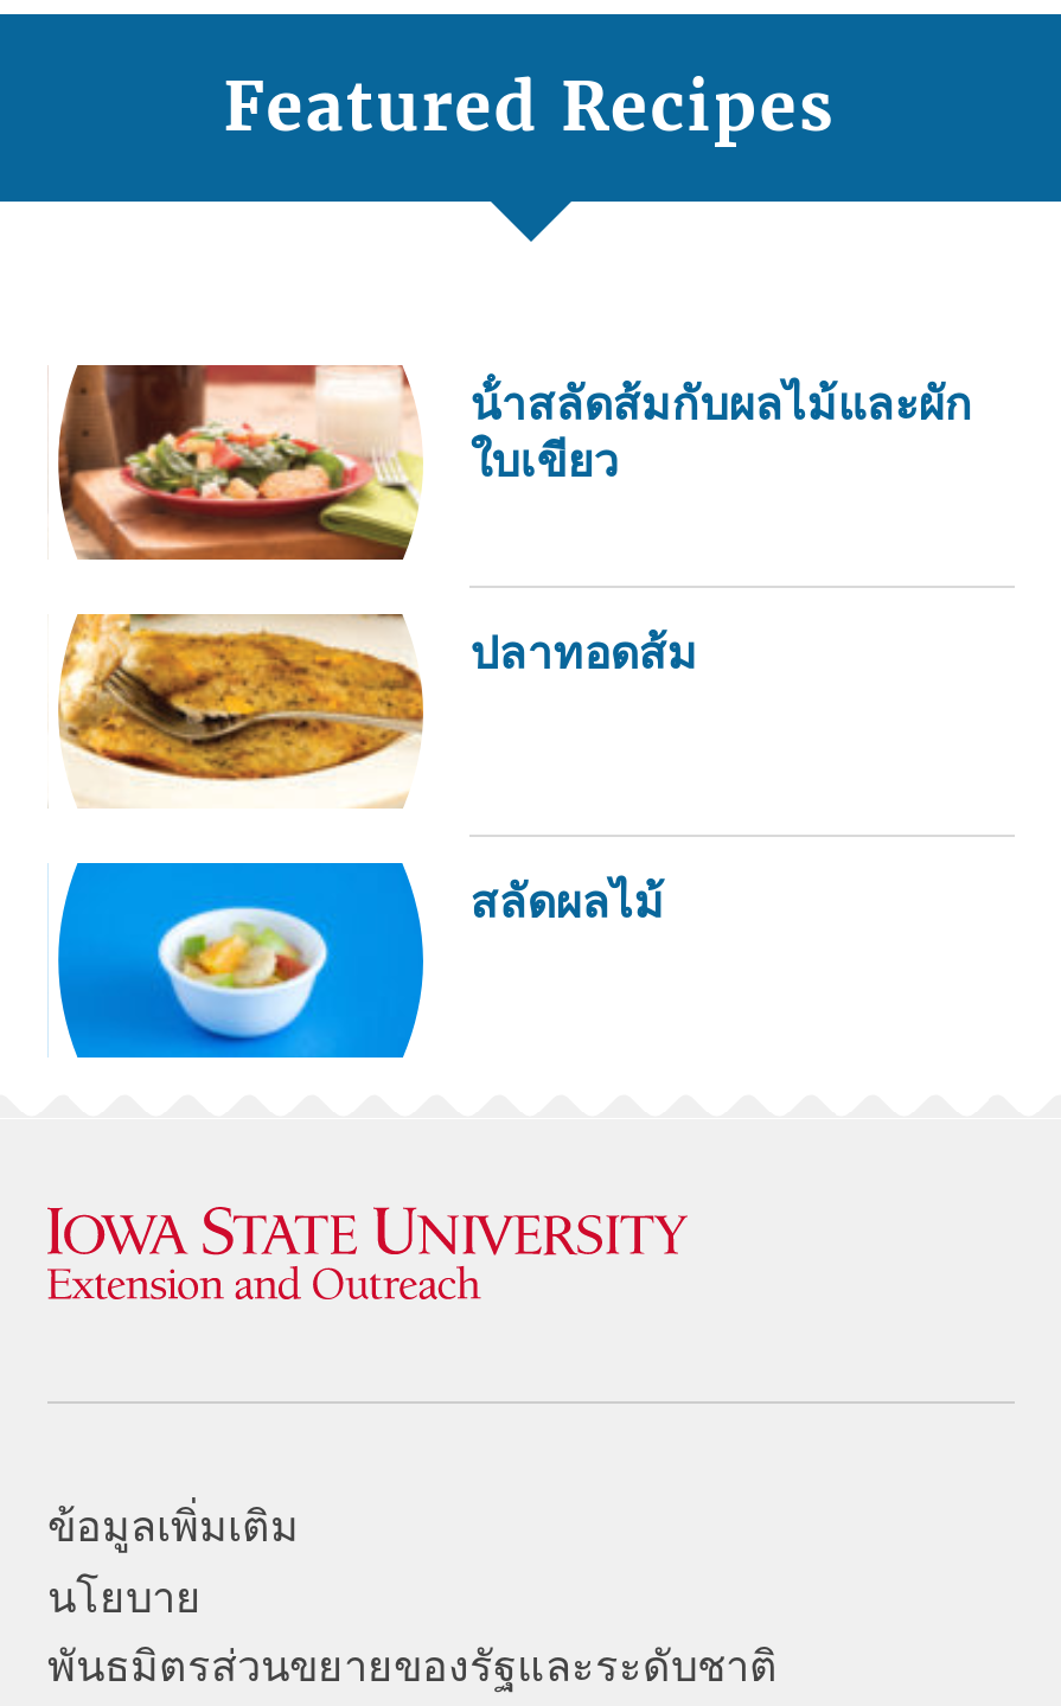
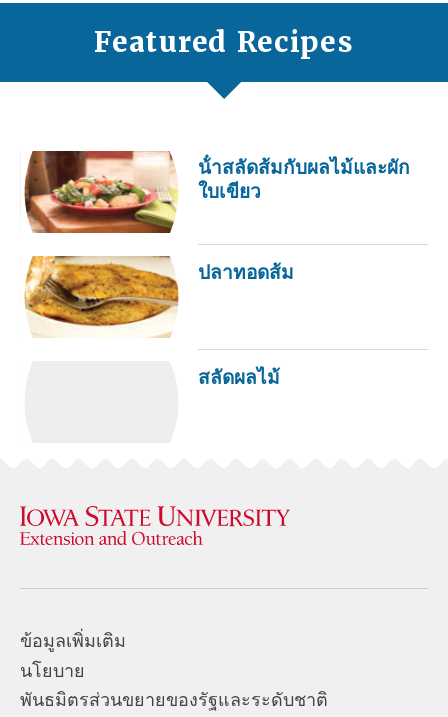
[57,861,427,1060] [image] -> none

